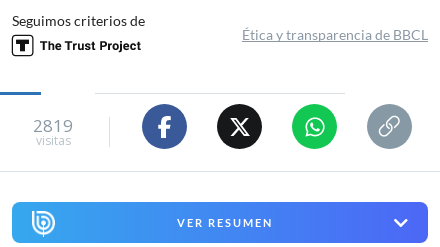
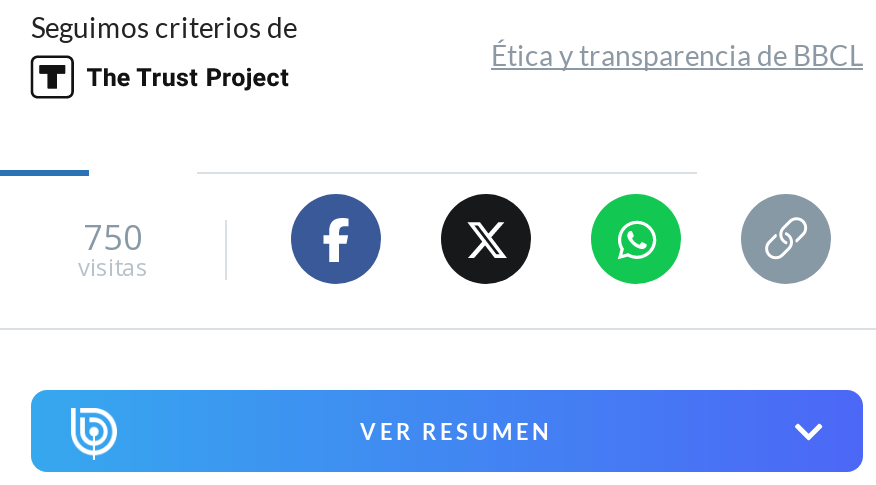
[33,114,73,137] 2819 -> [83,214,143,260] 750

